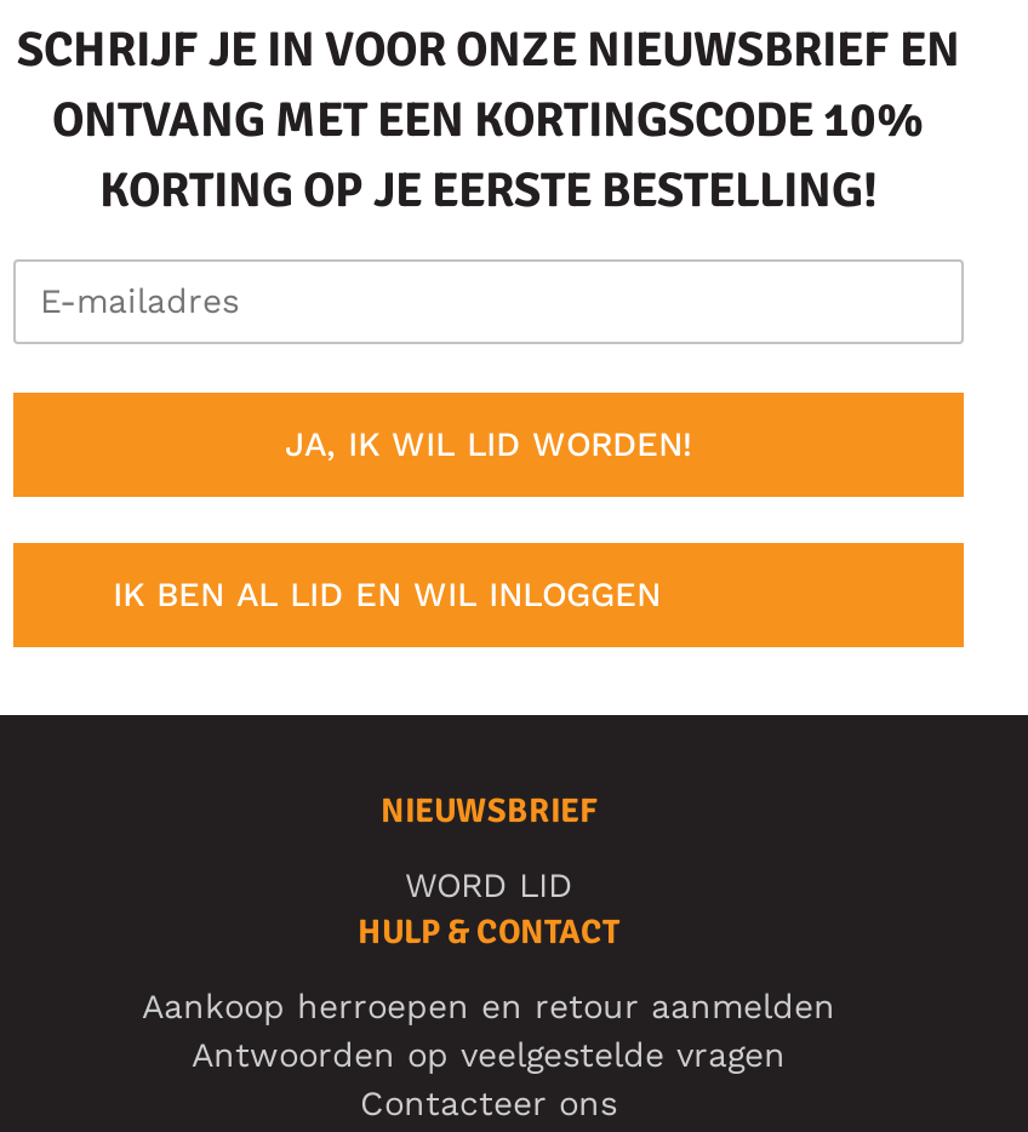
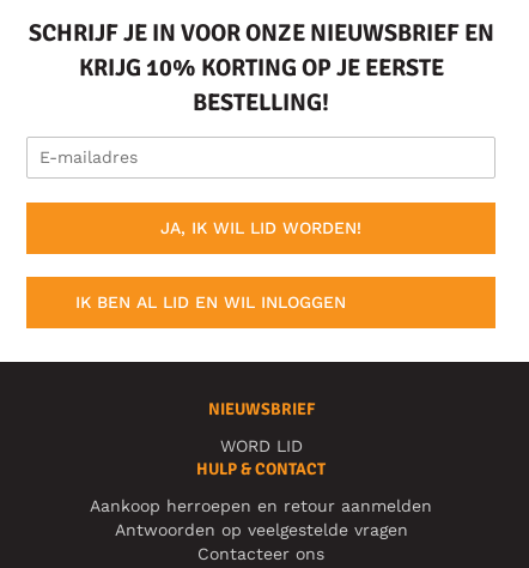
[52,89,925,220] ONTVANG MET EEN KORTINGSCODE 10% | KORTING OP JE EERSTE BESTELLING! -> [78,52,443,117] KRIJG 10% KORTING OP JE EERSTE | BESTELLING!

